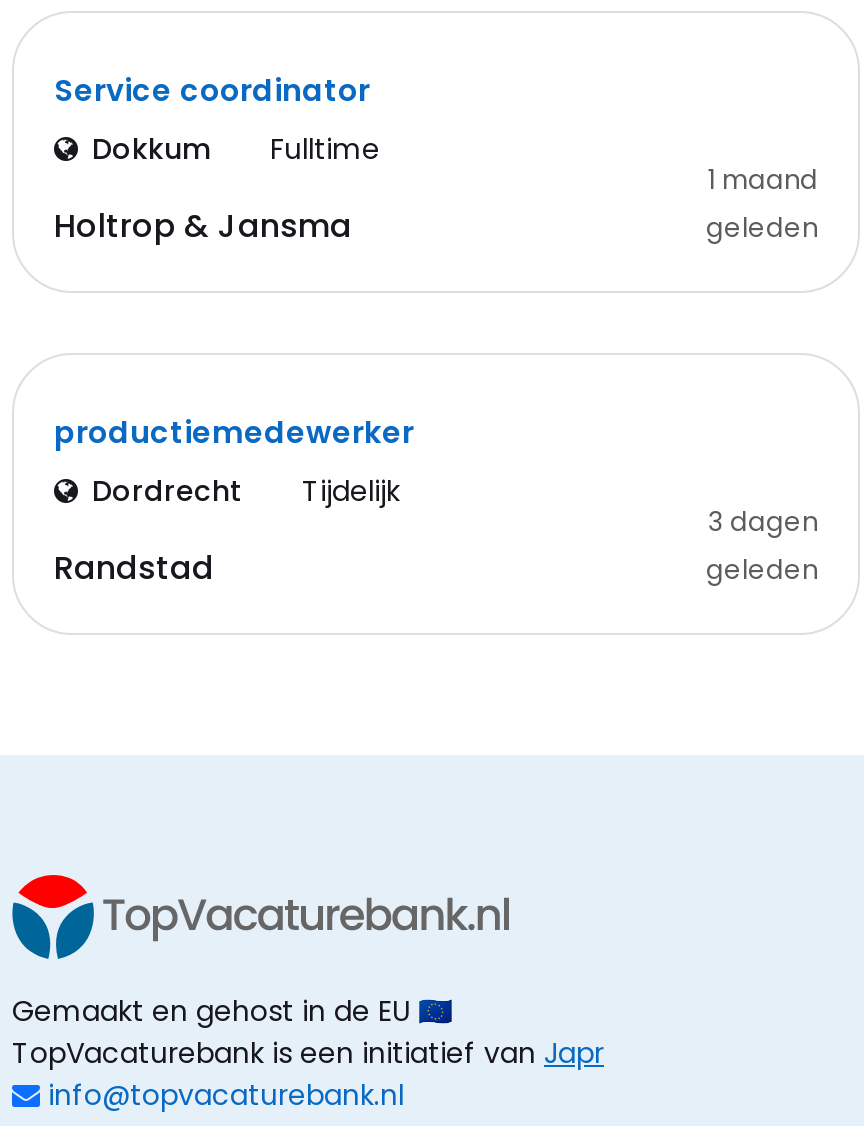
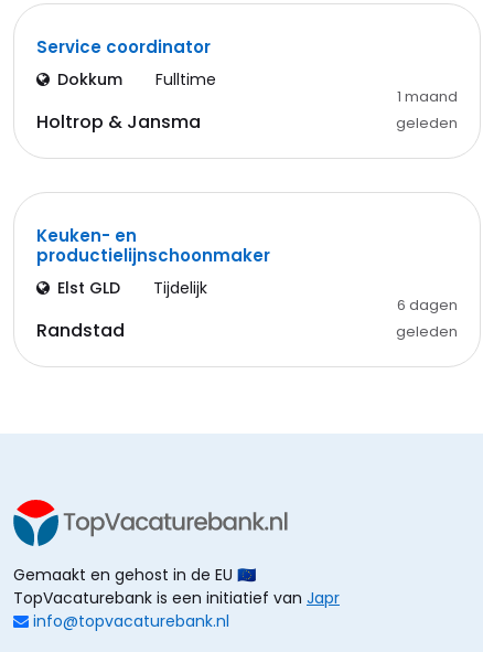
[54,411,414,511] productiemedewerker | Dordrecht -> [36,224,270,299] Keuken- en | productielijnschoonmaker | Elst GLD
[708,503,818,541] 3 dagen -> [397,295,458,316] 6 dagen

